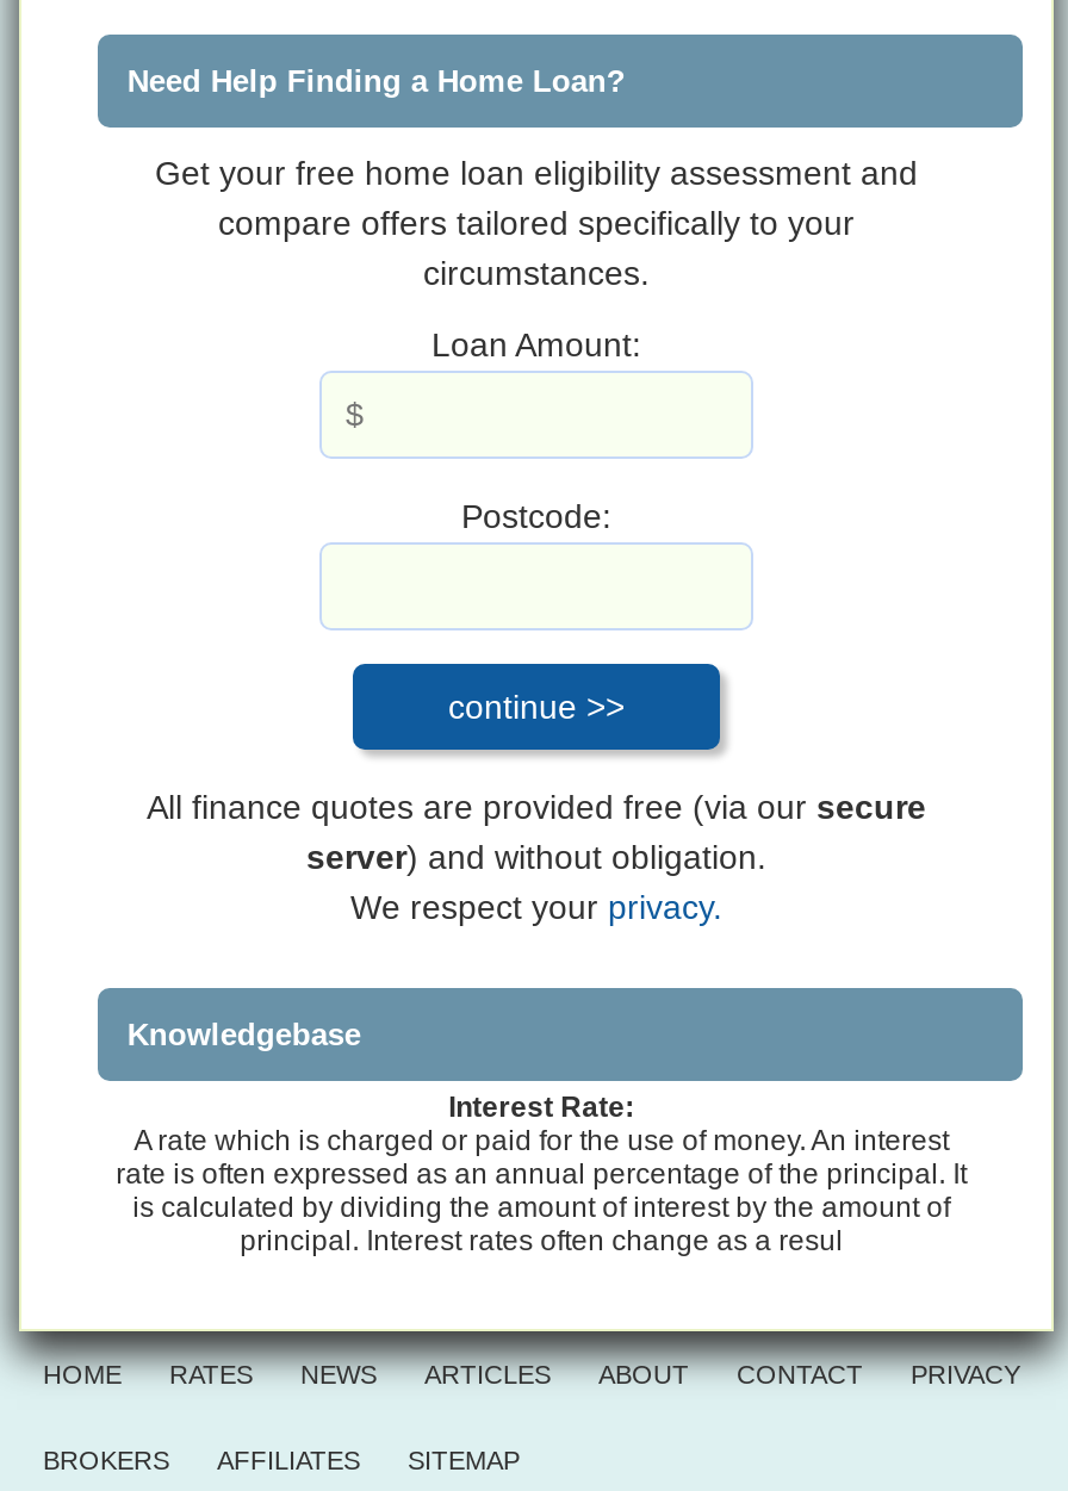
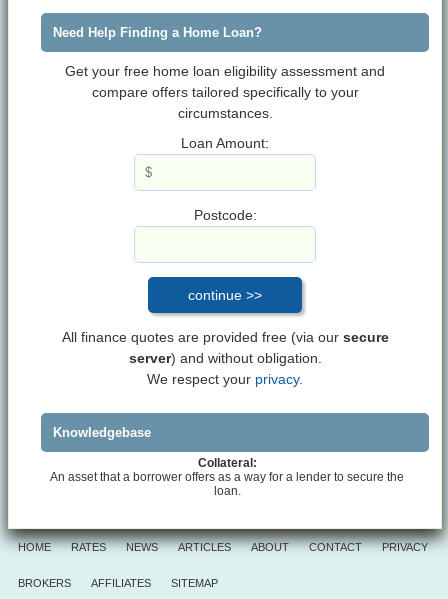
[116,1090,967,1256] Interest Rate: | A rate which is charged or paid for the use of money. An interest | rate is often expressed as an annual percentage of the principal. It | is calculated by dividing the amount of interest by the amount of | principal. Interest rates often change as a resul -> [50,456,404,498] Collateral: | An asset that a borrower offers as a way for a lender to secure the | loan.

